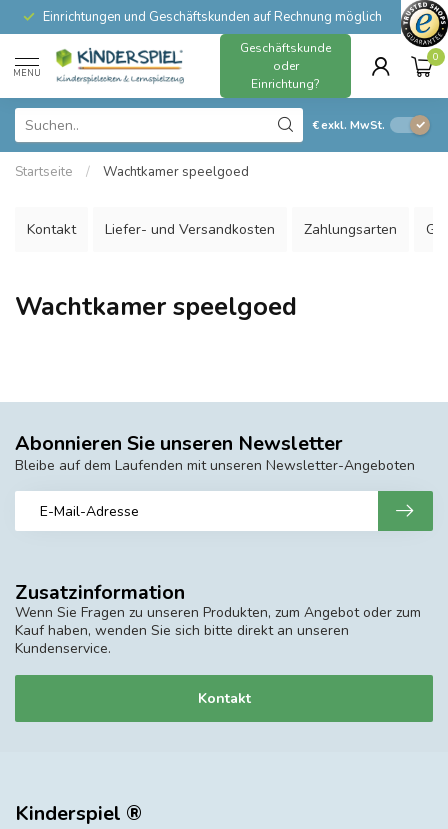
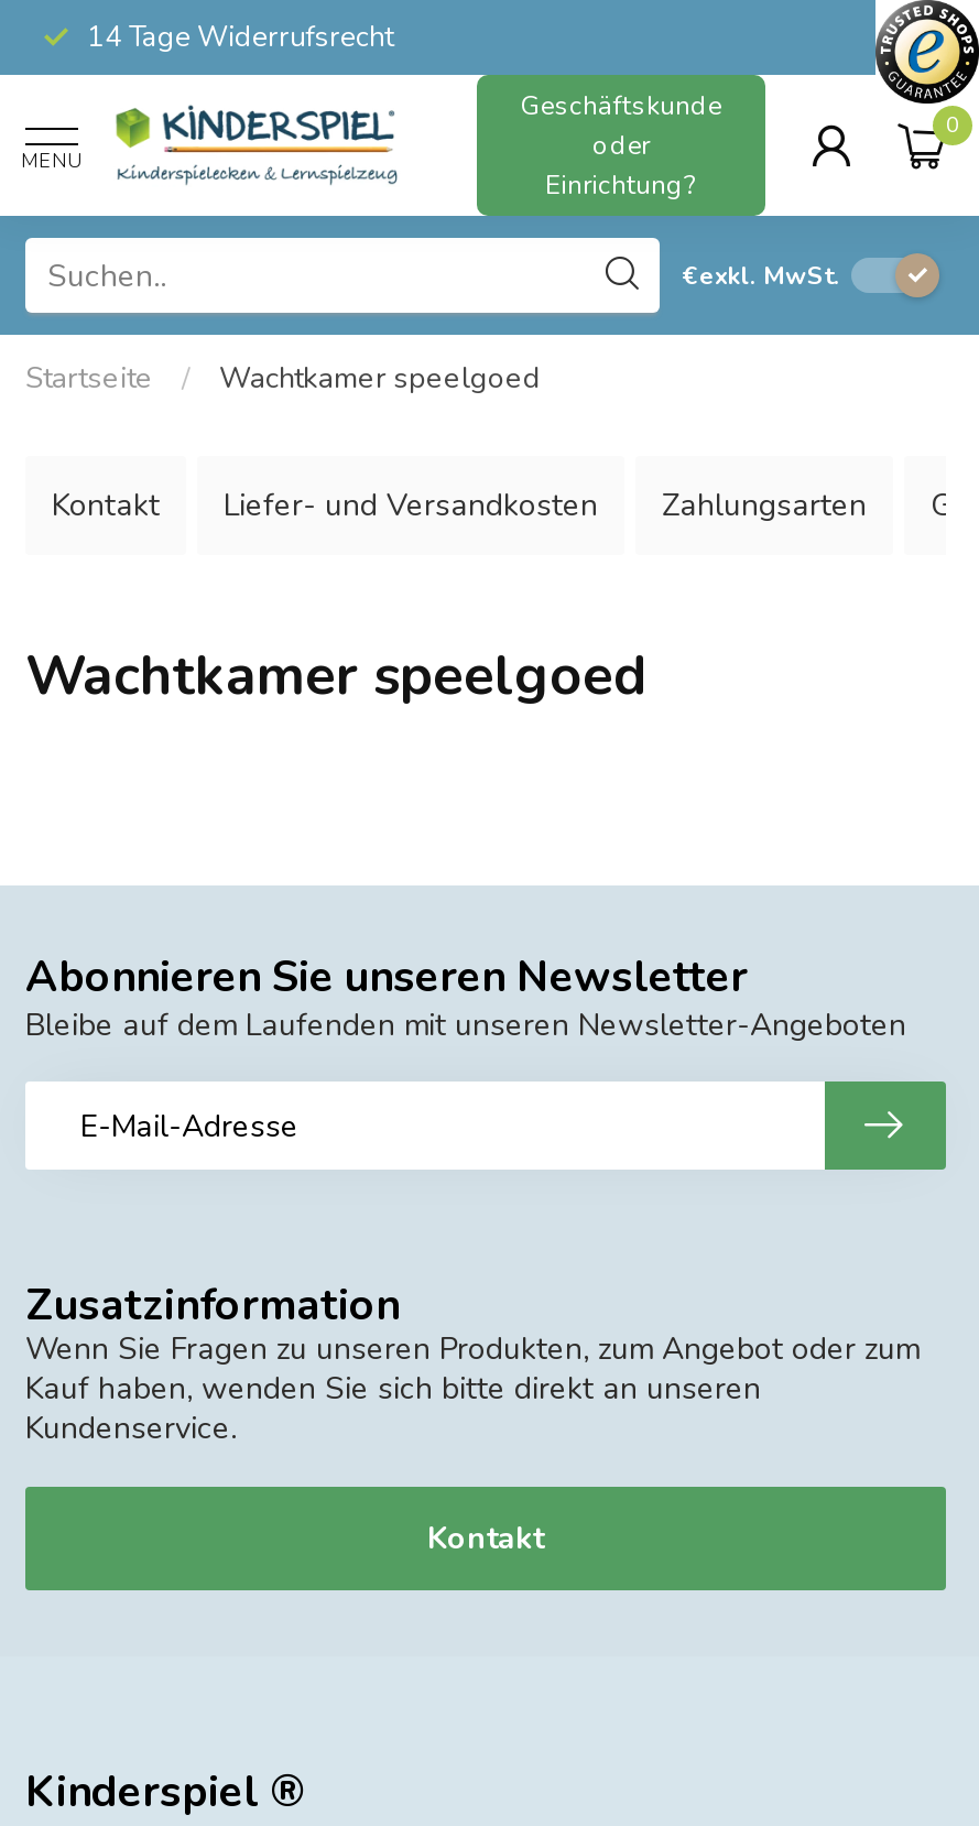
[43,8,382,26] Einrichtungen und Geschäftskunden auf Rechnung möglich -> [87,18,393,57] 14 Tage Widerrufsrecht

